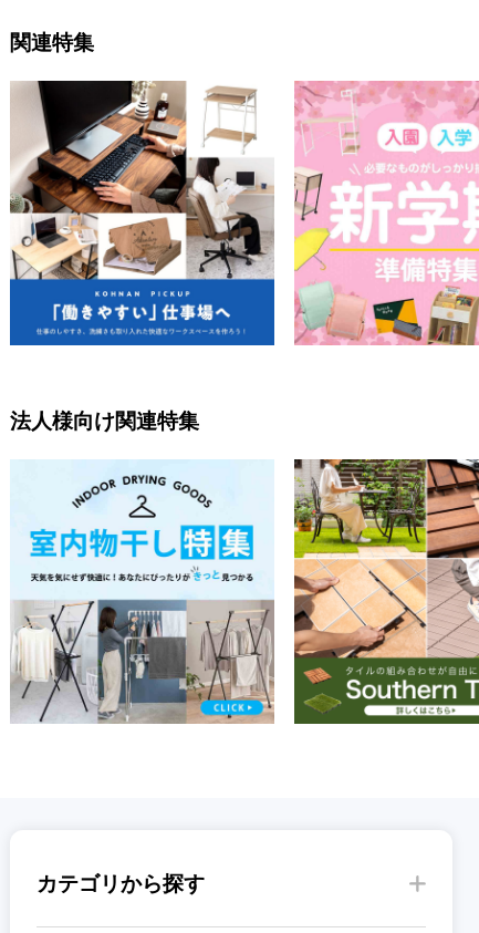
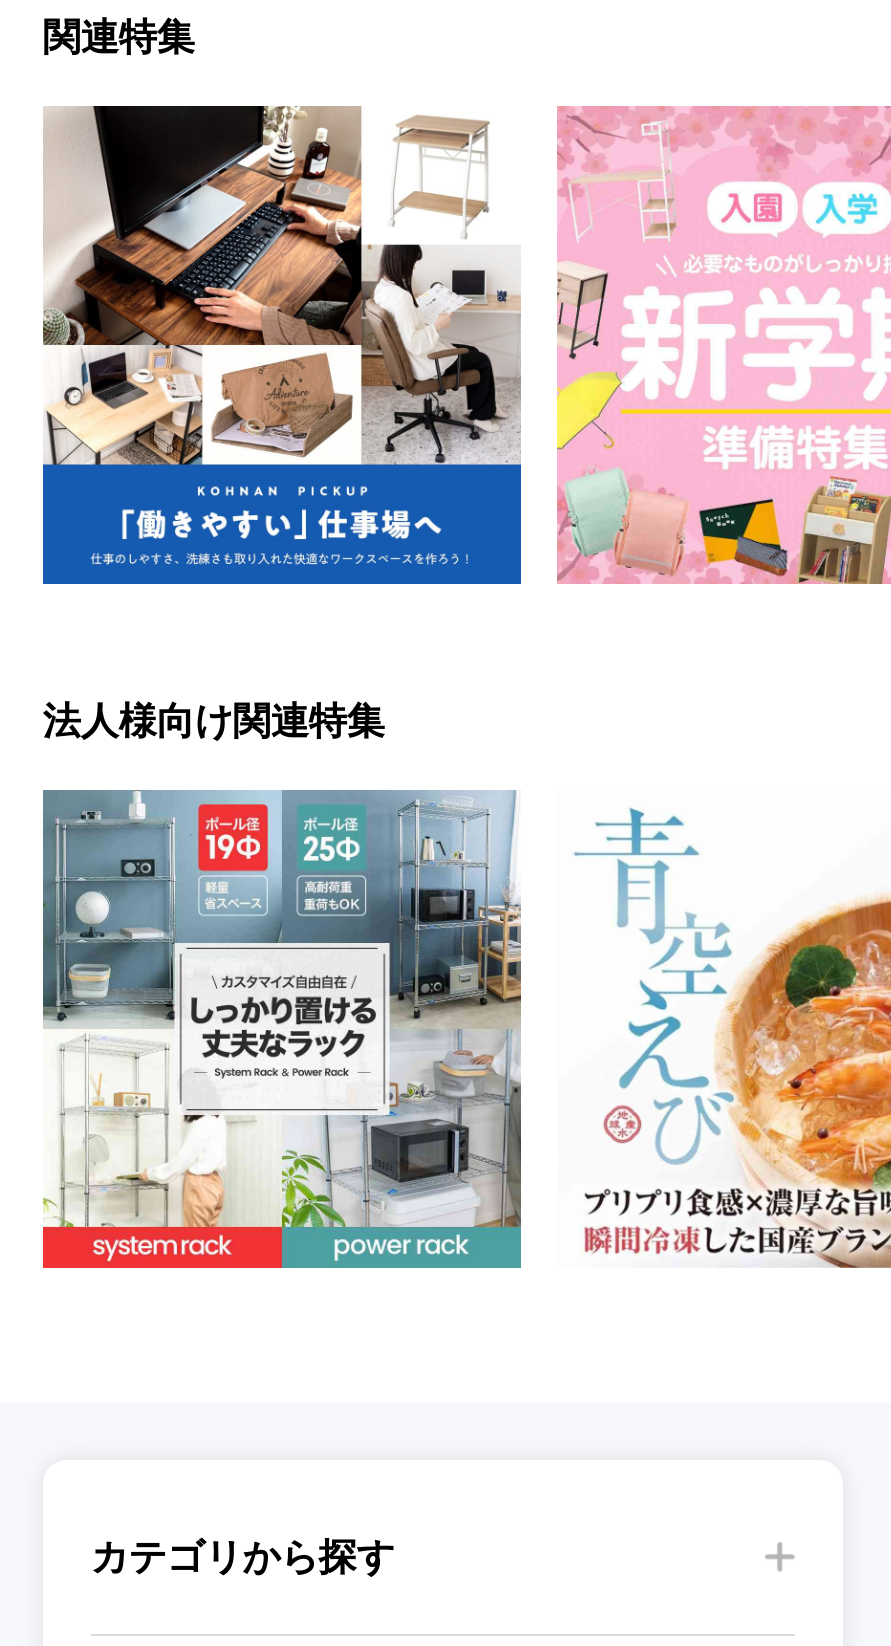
[10,459,275,724] [image] -> [41,788,523,1270] [image]
[293,458,476,725] [image] -> [557,790,885,1270] [image]

